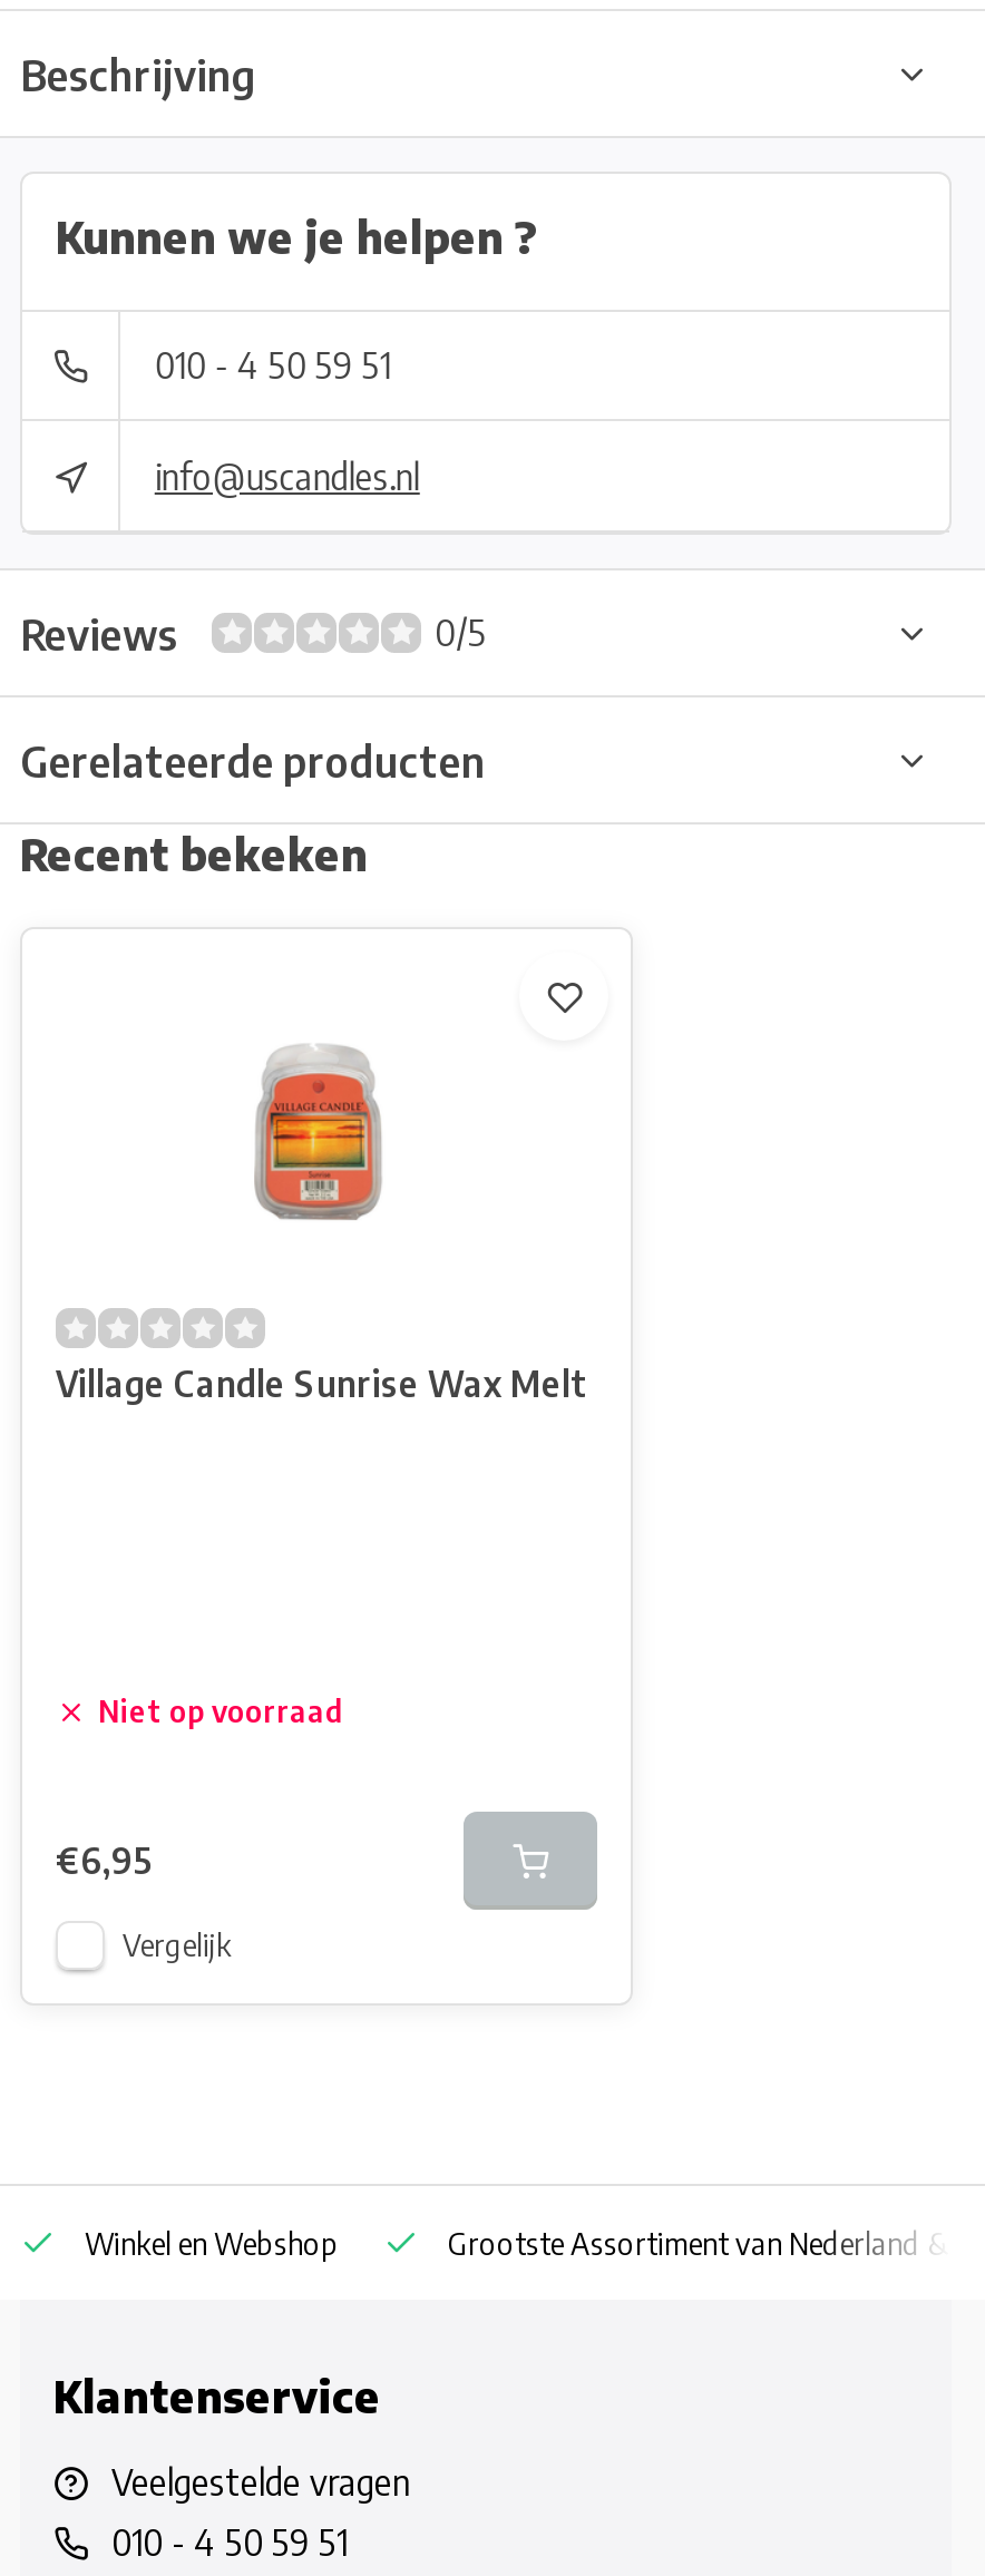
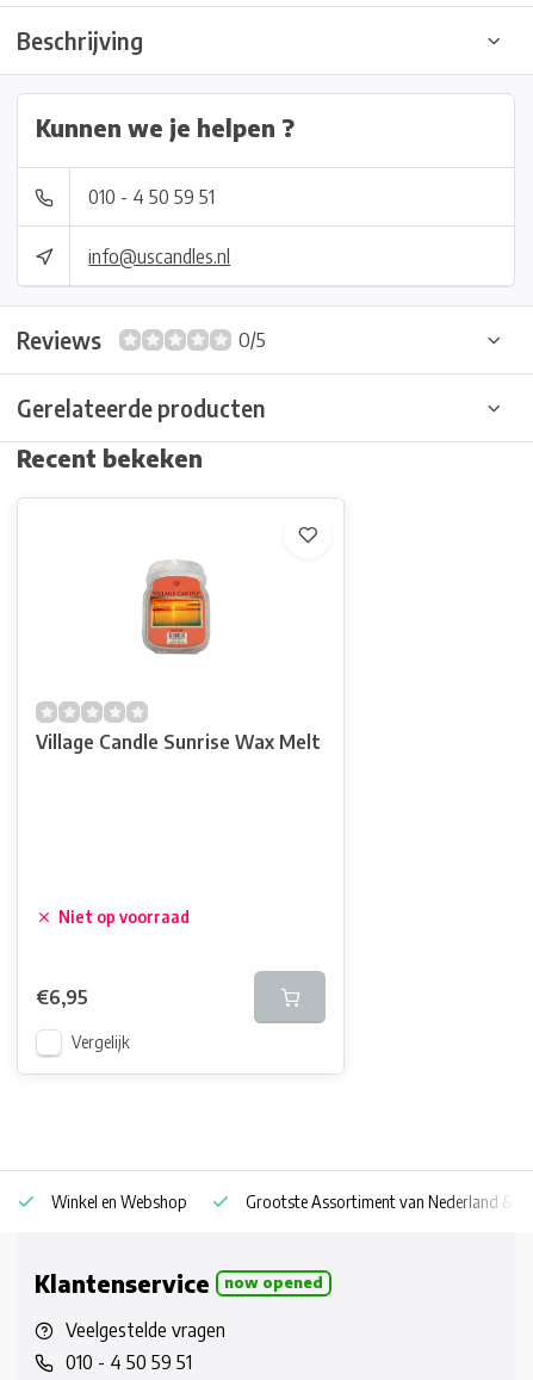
none -> [224,1273,323,1292] now opened

